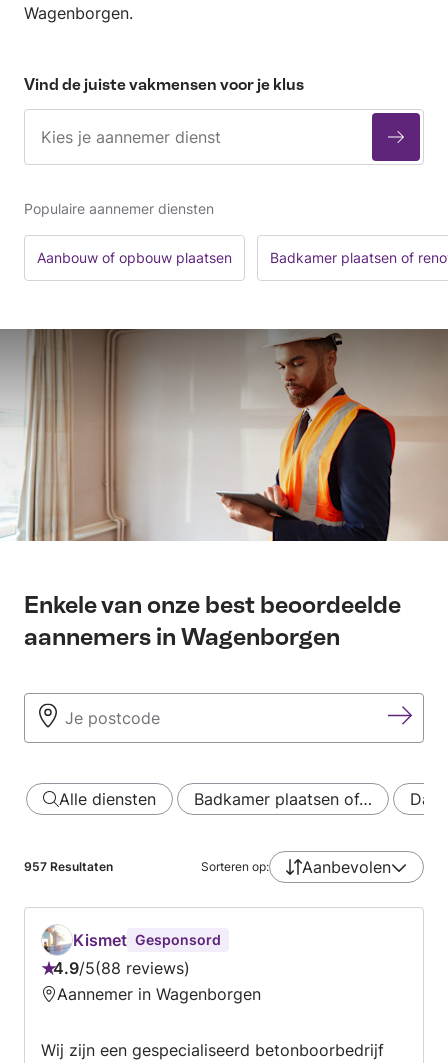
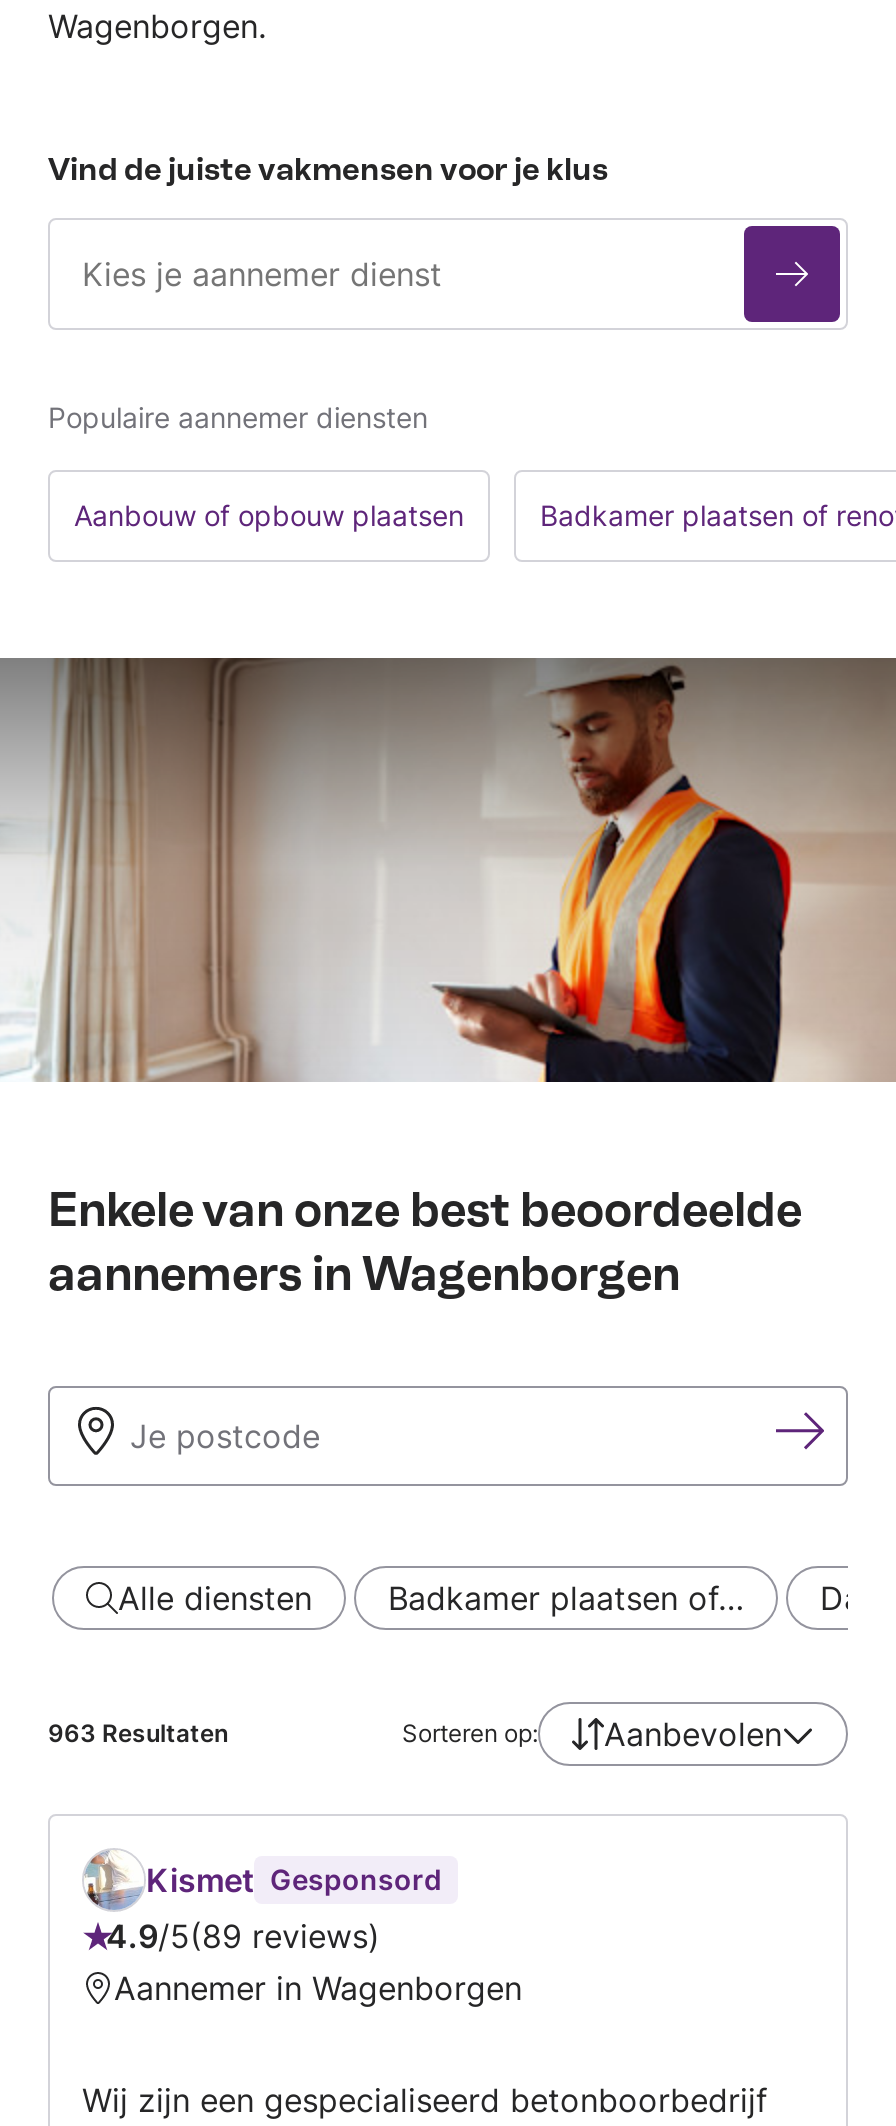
[24,859,113,874] 957 Resultaten -> [48,1718,228,1748] 963 Resultaten
[53,958,184,978] 4.9/5 88 reviews -> [106,1916,368,1956] 4.9/5 89 reviews

